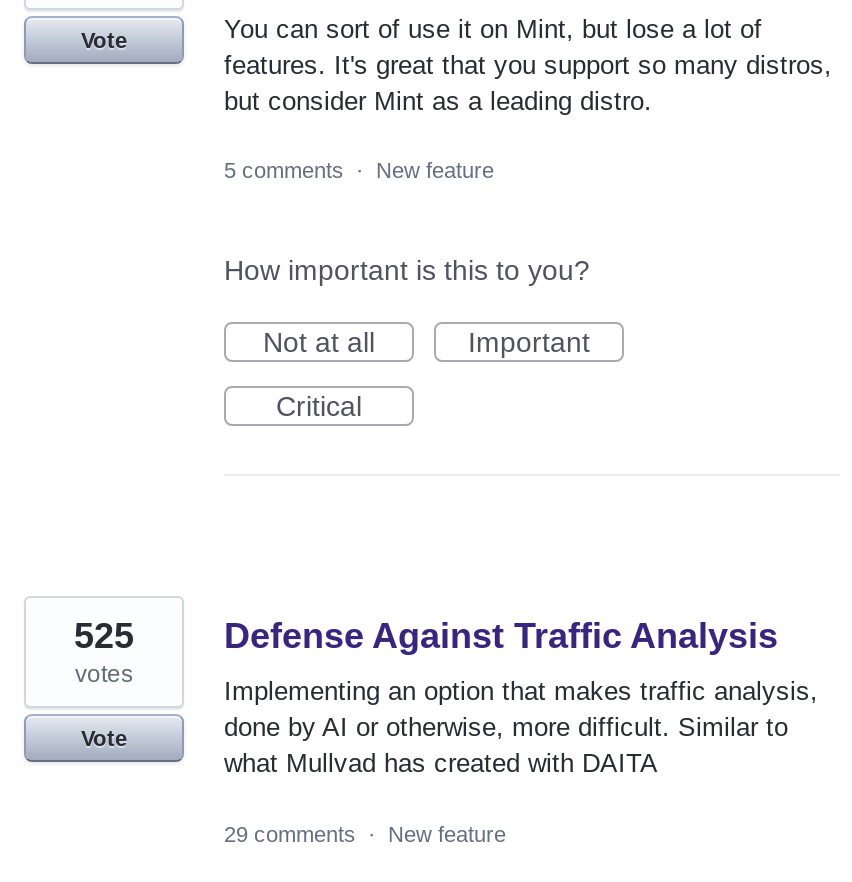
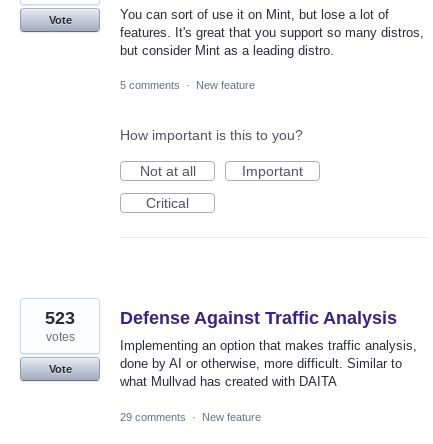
[74,617,134,657] 525 -> [45,308,75,328] 523

